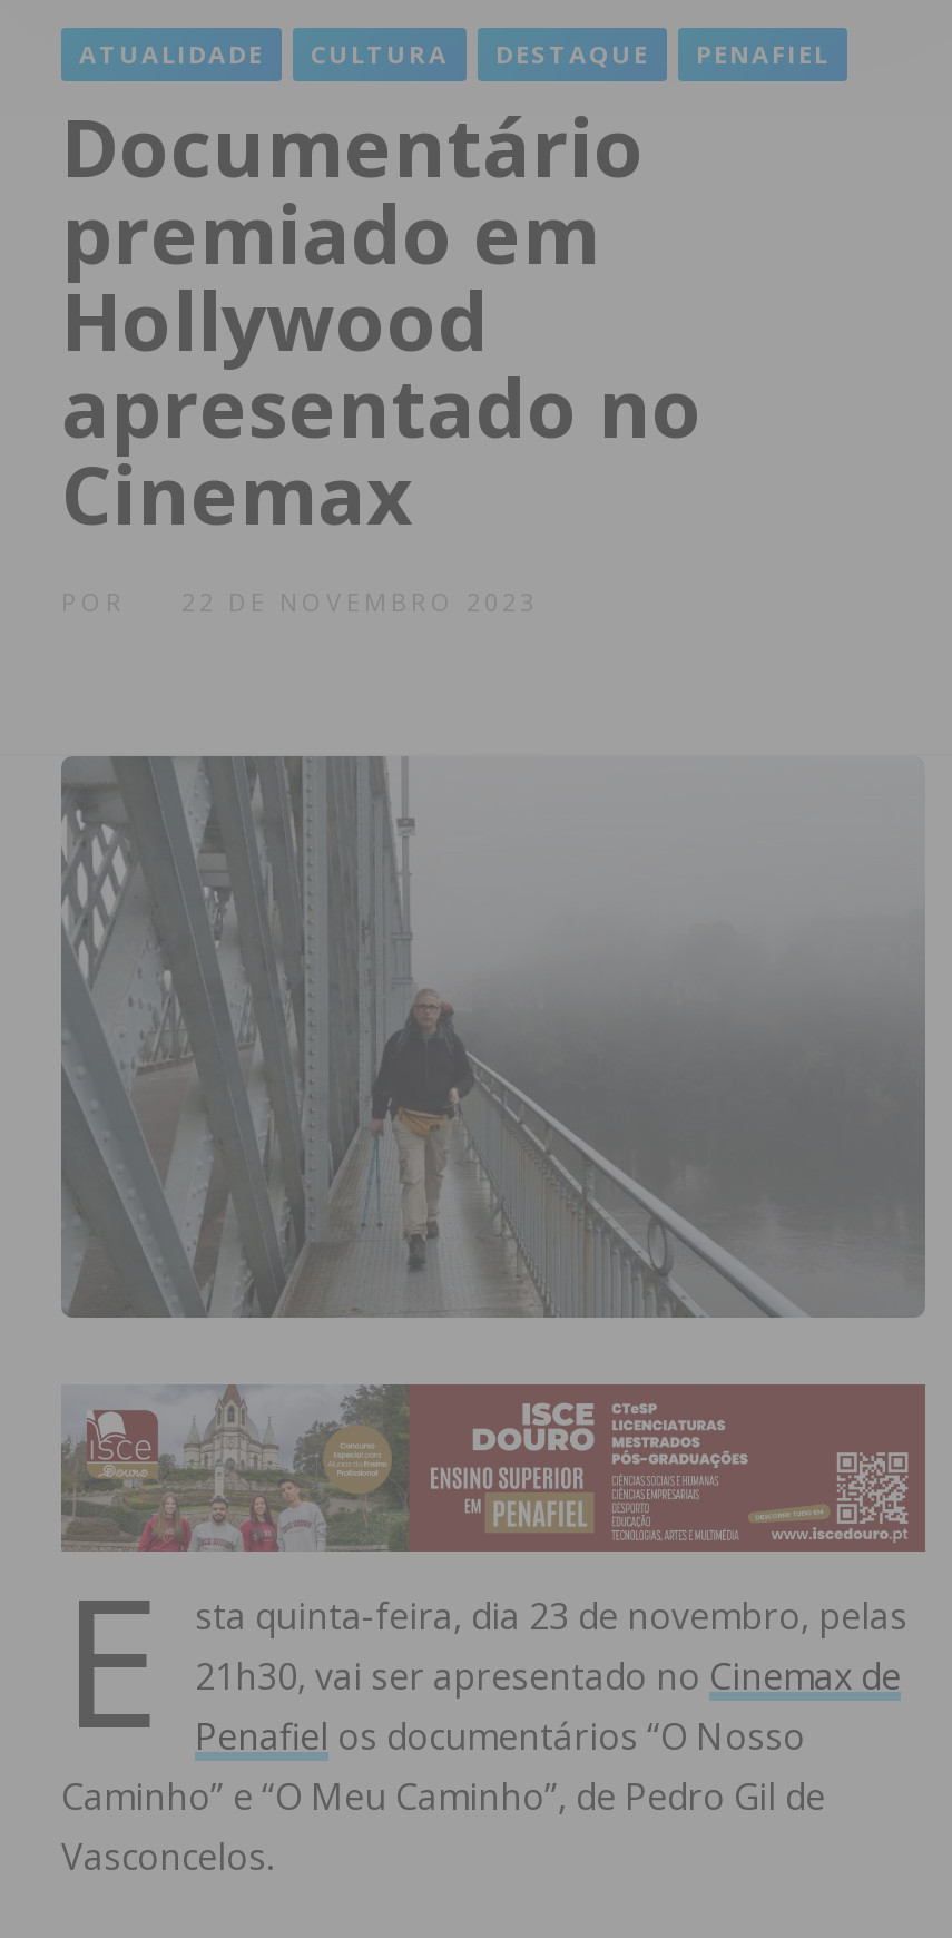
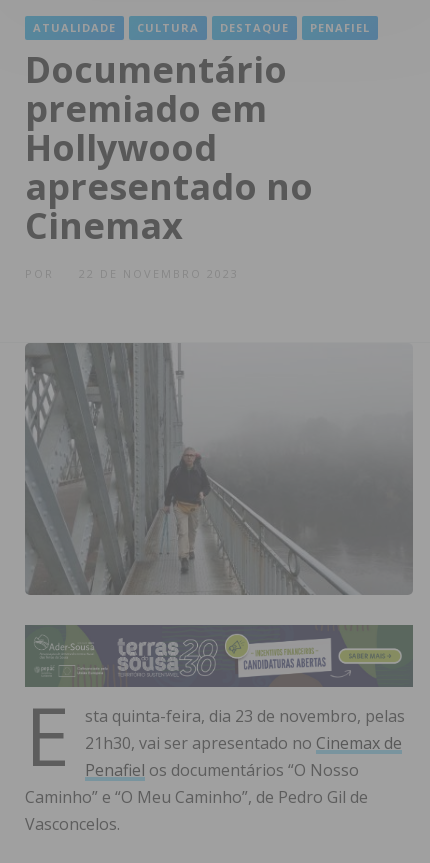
[61,1384,925,1554] [image] -> [24,624,413,688] [image]

